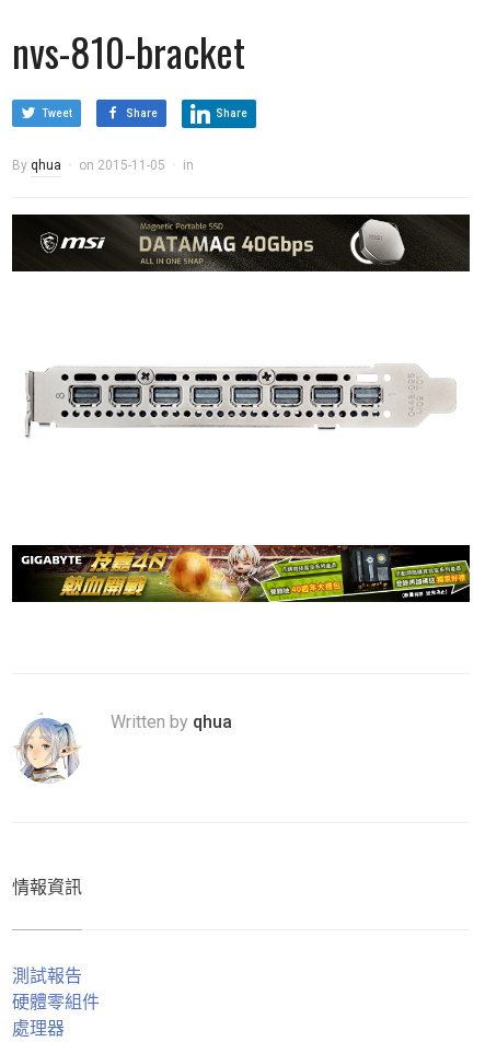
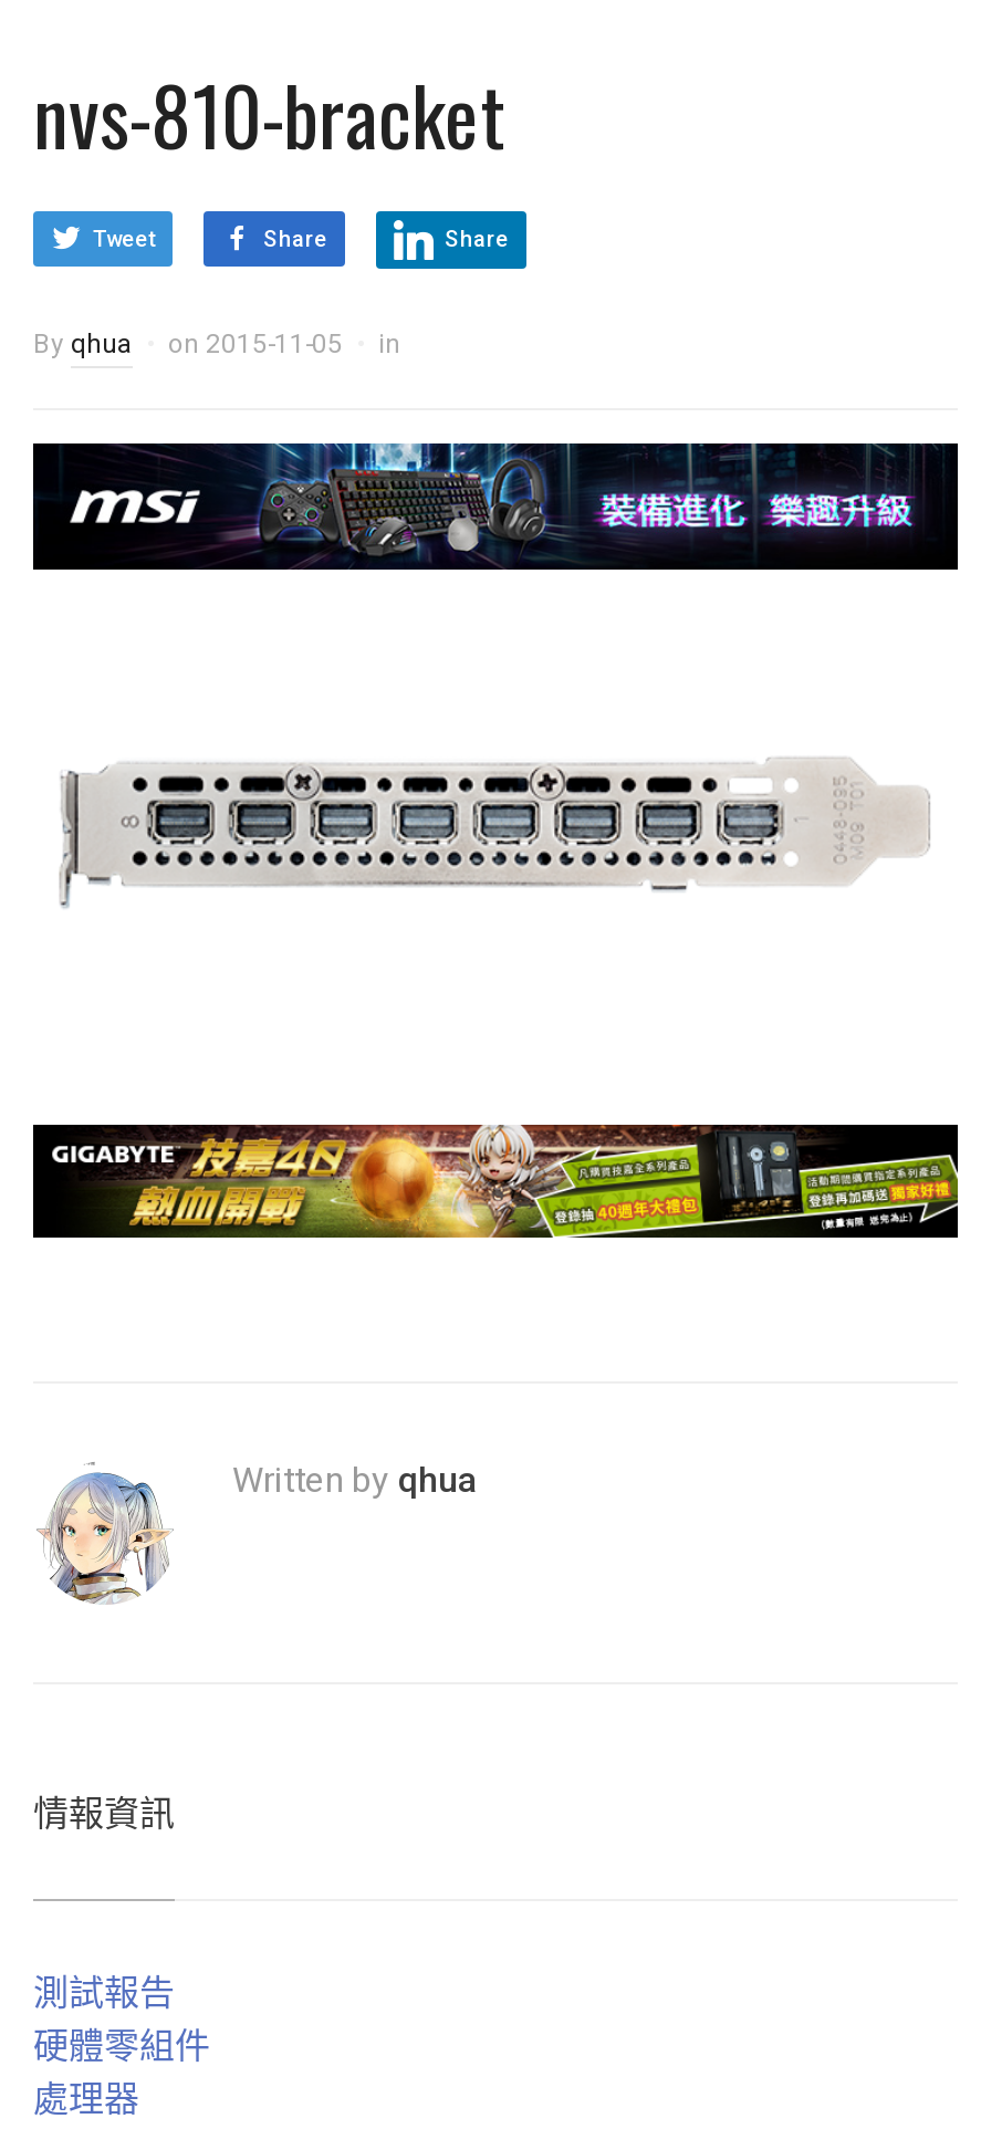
[33,213,470,271] [image] -> [69,441,953,570] [image]

